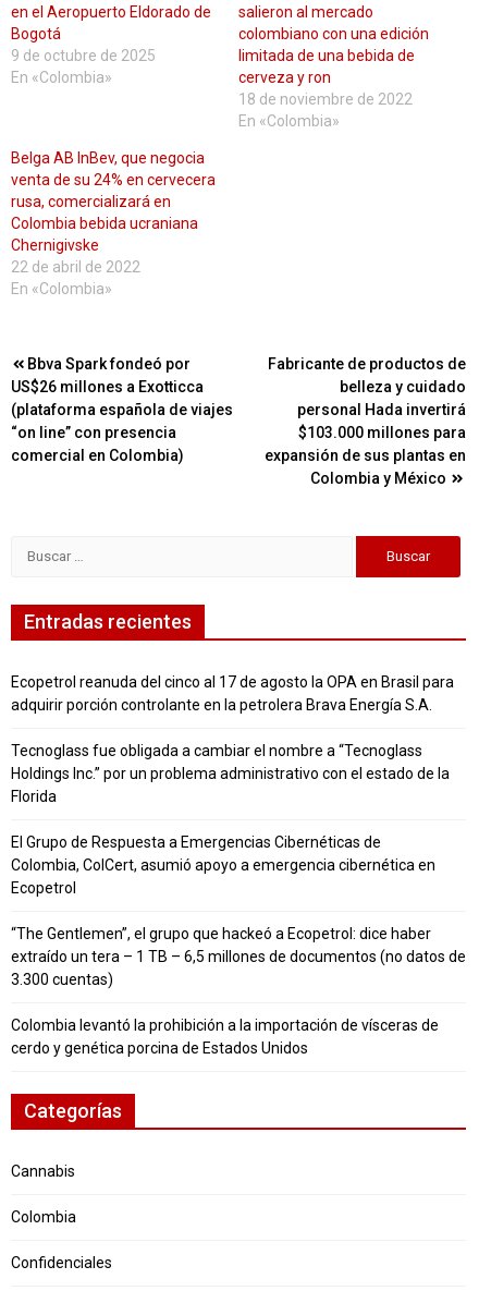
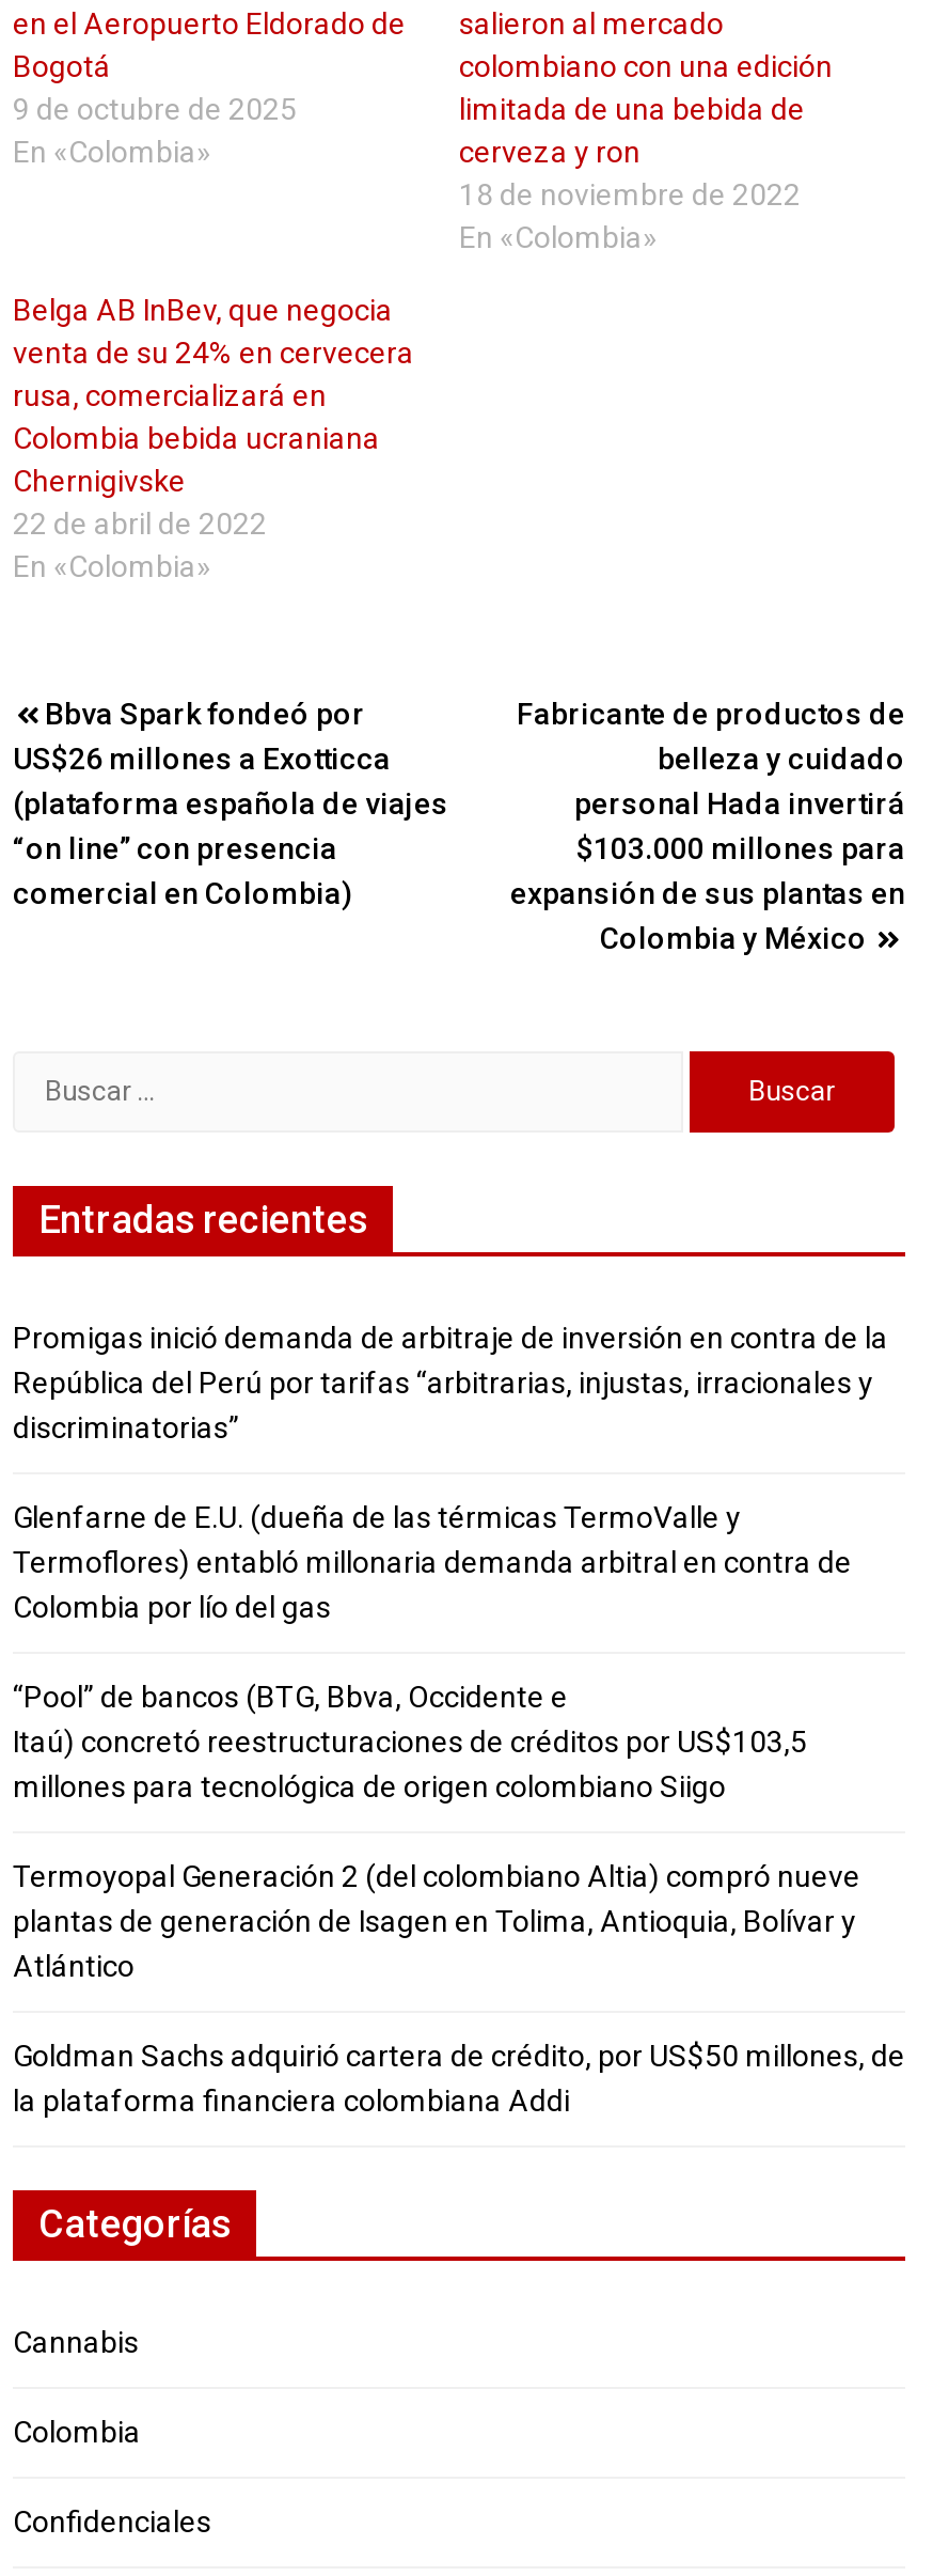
[11,673,454,713] Ecopetrol reanuda del cinco al 17 de agosto la OPA en Brasil para | adquirir porción controlante en la petrolera Brava Energía S.A. -> [13,1320,888,1444] Promigas inició demanda de arbitraje de inversión en contra de la | República del Perú por tarifas “arbitrarias, injustas, irracionales y | discriminatorias”
[11,742,450,805] Tecnoglass fue obligada a cambiar el nombre a “Tecnoglass | Holdings Inc.” por un problema administrativo con el estado de la | Florida -> [13,1500,852,1624] Glenfarne de E.U. (dueña de las térmicas TermoValle y | Termoflores) entabló millonaria demanda arbitral en contra de | Colombia por lío del gas
[11,833,435,897] El Grupo de Respuesta a Emergencias Cibernéticas de | Colombia, ColCert, asumió apoyo a emergencia cibernética en | Ecopetrol -> [13,1679,807,1803] “Pool” de bancos (BTG, Bbva, Occidente e | Itaú) concretó reestructuraciones de créditos por US$103,5 | millones para tecnológica de origen colombiano Siigo
[11,925,466,988] “The Gentlemen”, el grupo que hackeó a Ecopetrol: dice haber | extraído un tera – 1 TB – 6,5 millones de documentos (no datos de | 3.300 cuentas) -> [13,1859,860,1983] Termoyopal Generación 2 (del colombiano Altia) compró nueve | plantas de generación de Isagen en Tolima, Antioquia, Bolívar y | Atlántico
[11,1016,439,1057] Colombia levantó la prohibición a la importación de vísceras de | cerdo y genética porcina de Estados Unidos -> [13,2038,905,2117] Goldman Sachs adquirió cartera de crédito, por US$50 millones, de | la plataforma financiera colombiana Addi

